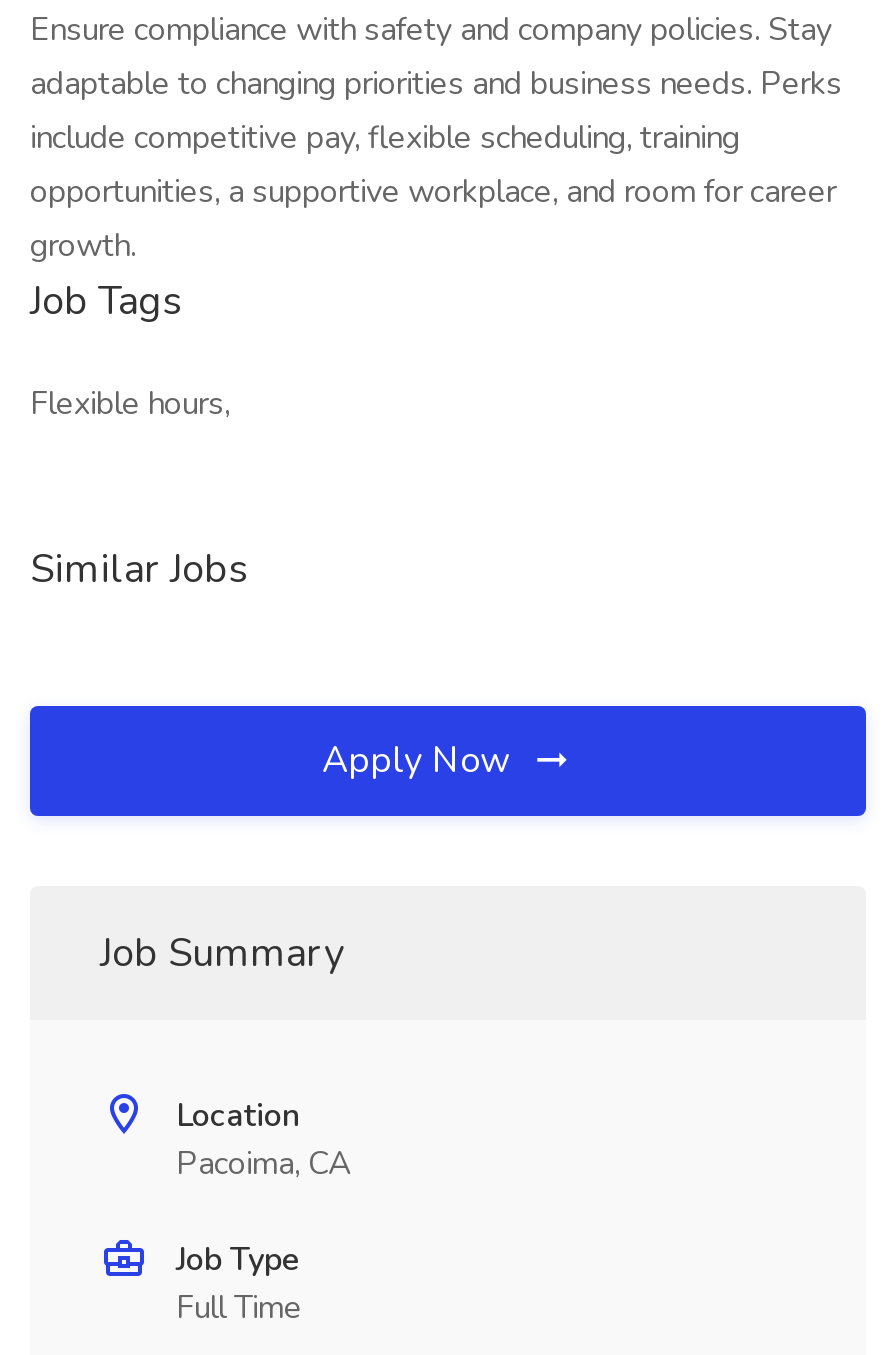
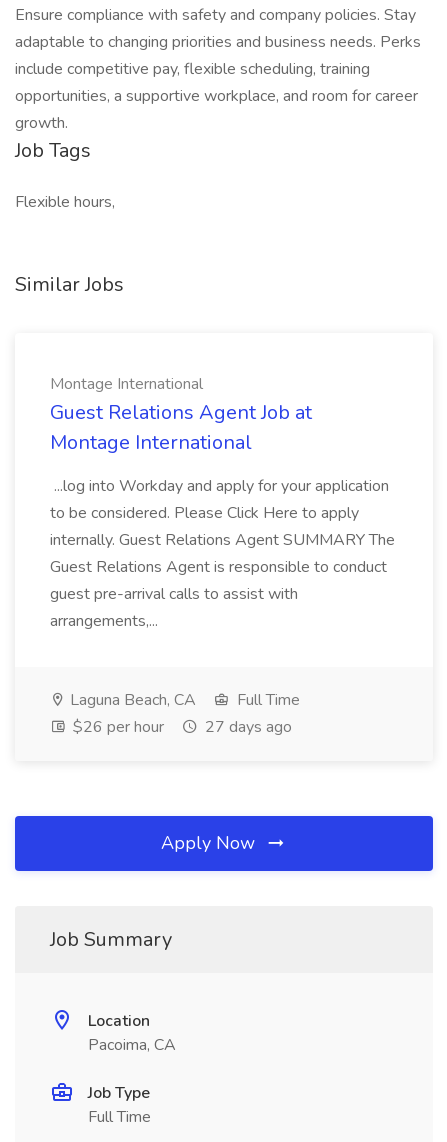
none -> [50,373,395,632] Montage International | Guest Relations Agent Job at | Montage International | ...log into Workday and apply for your application | to be considered. Please Click Here to apply | internally. Guest Relations Agent SUMMARY The | Guest Relations Agent is responsible to conduct | guest pre-arrival calls to assist with | arrangements,...
none -> [66,689,300,738] Laguna Beach, CA | Full Time | $26 per hour | 27 days ago

